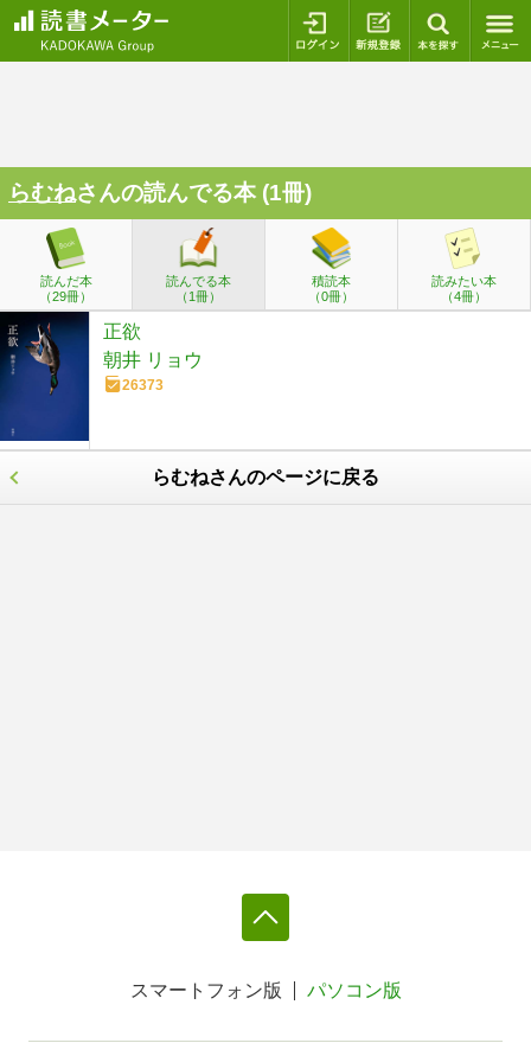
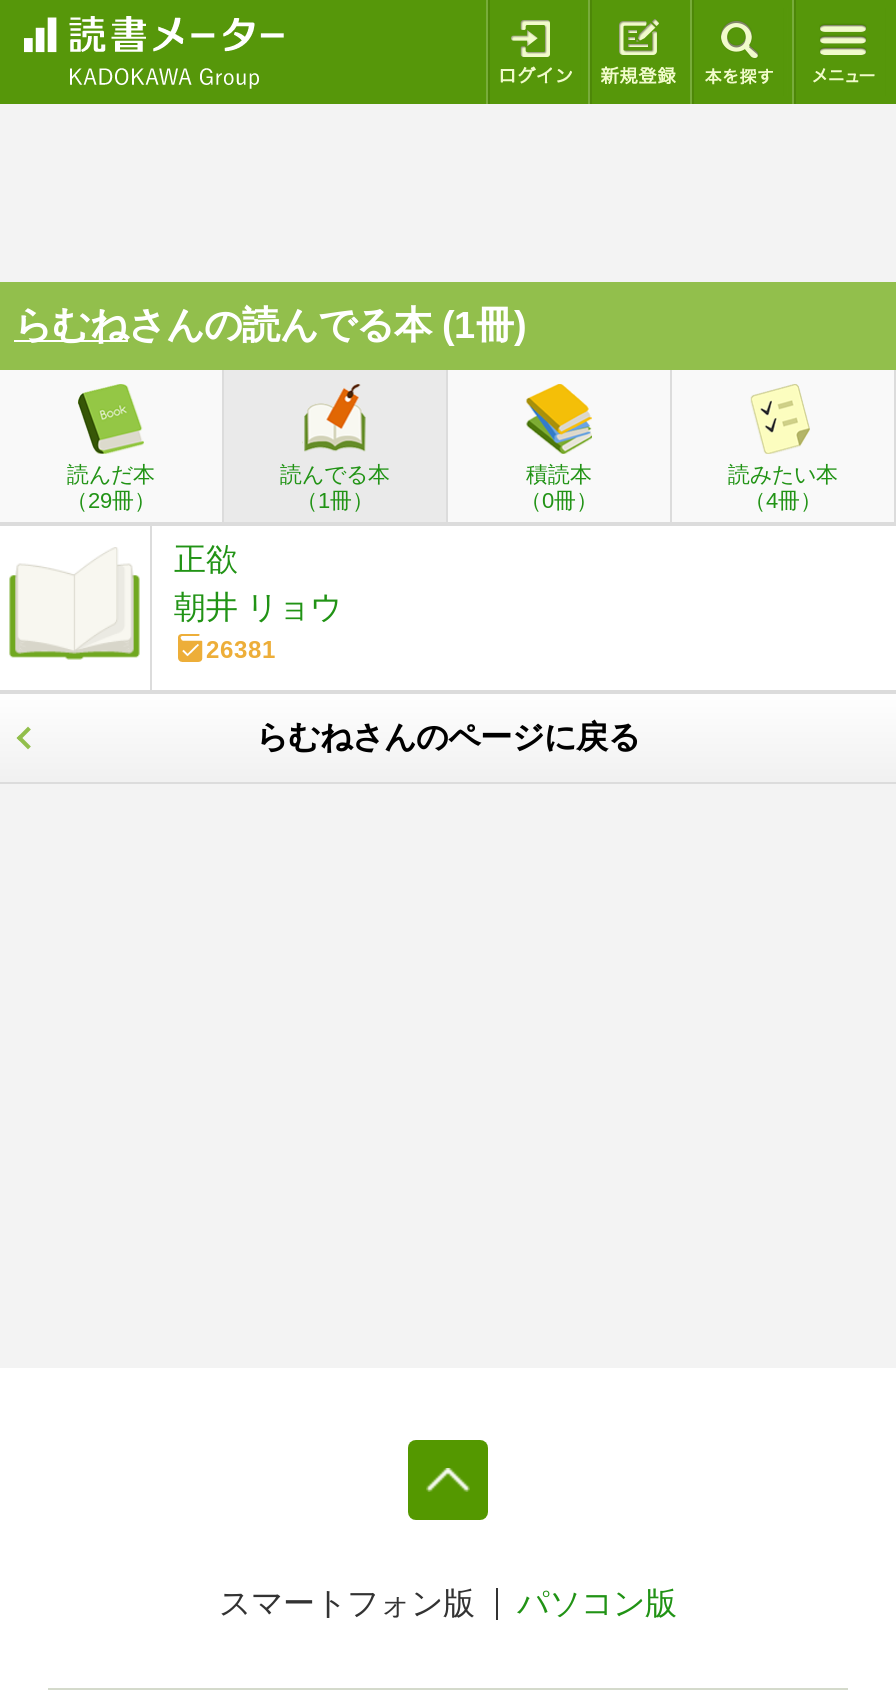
[4,311,164,442] [image] | 26373 -> [6,526,276,676] [image] | 26381

